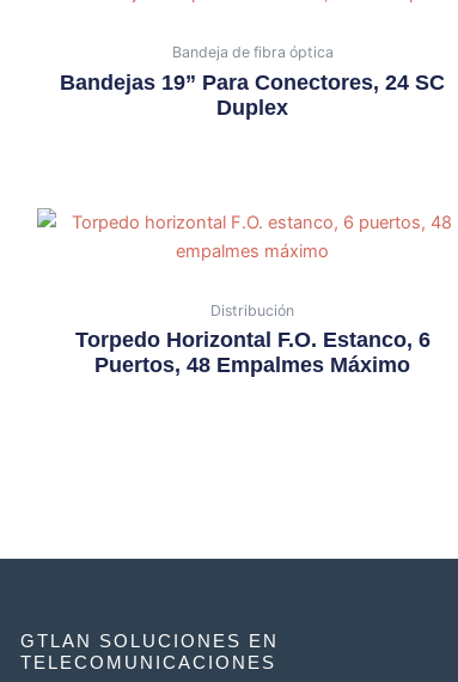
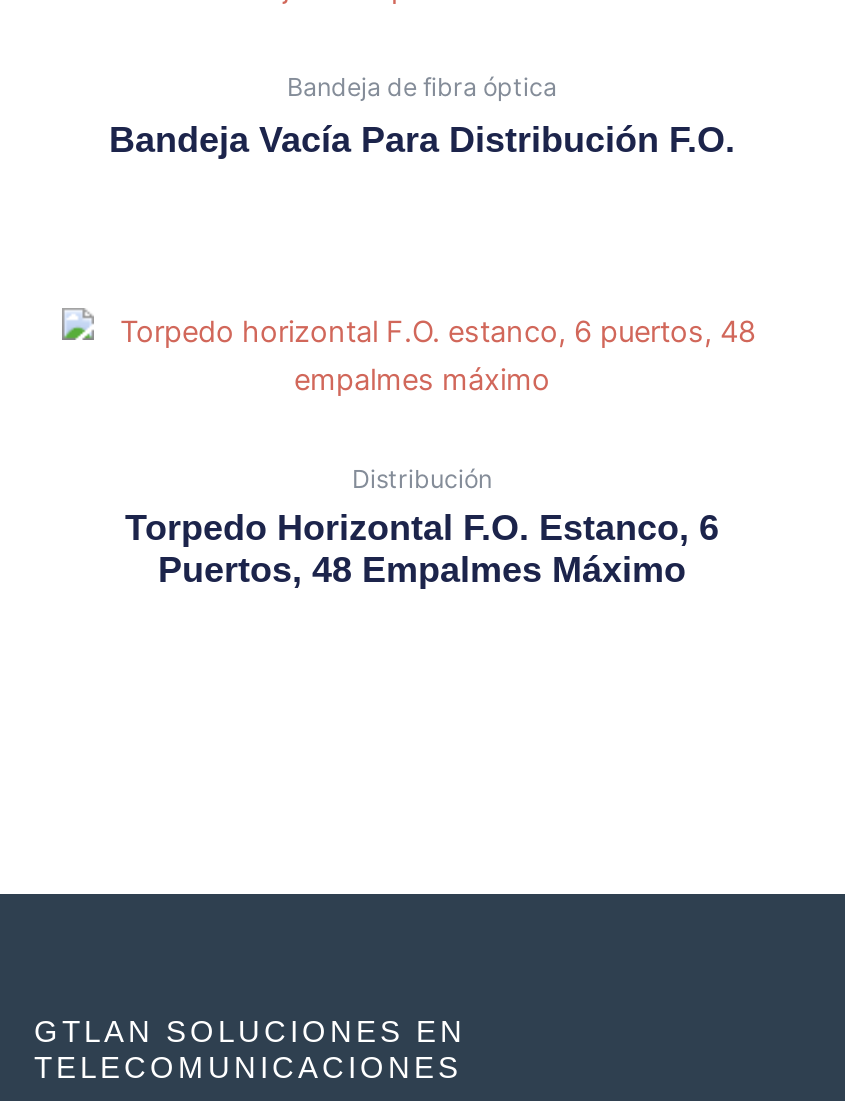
[60,70,445,119] Bandejas 19” Para Conectores, 24 SC | Duplex -> [109,119,735,159] Bandeja Vacía Para Distribución F.O.

